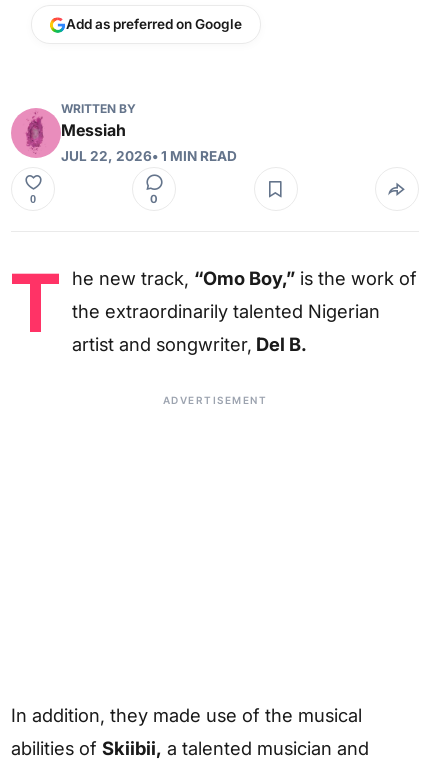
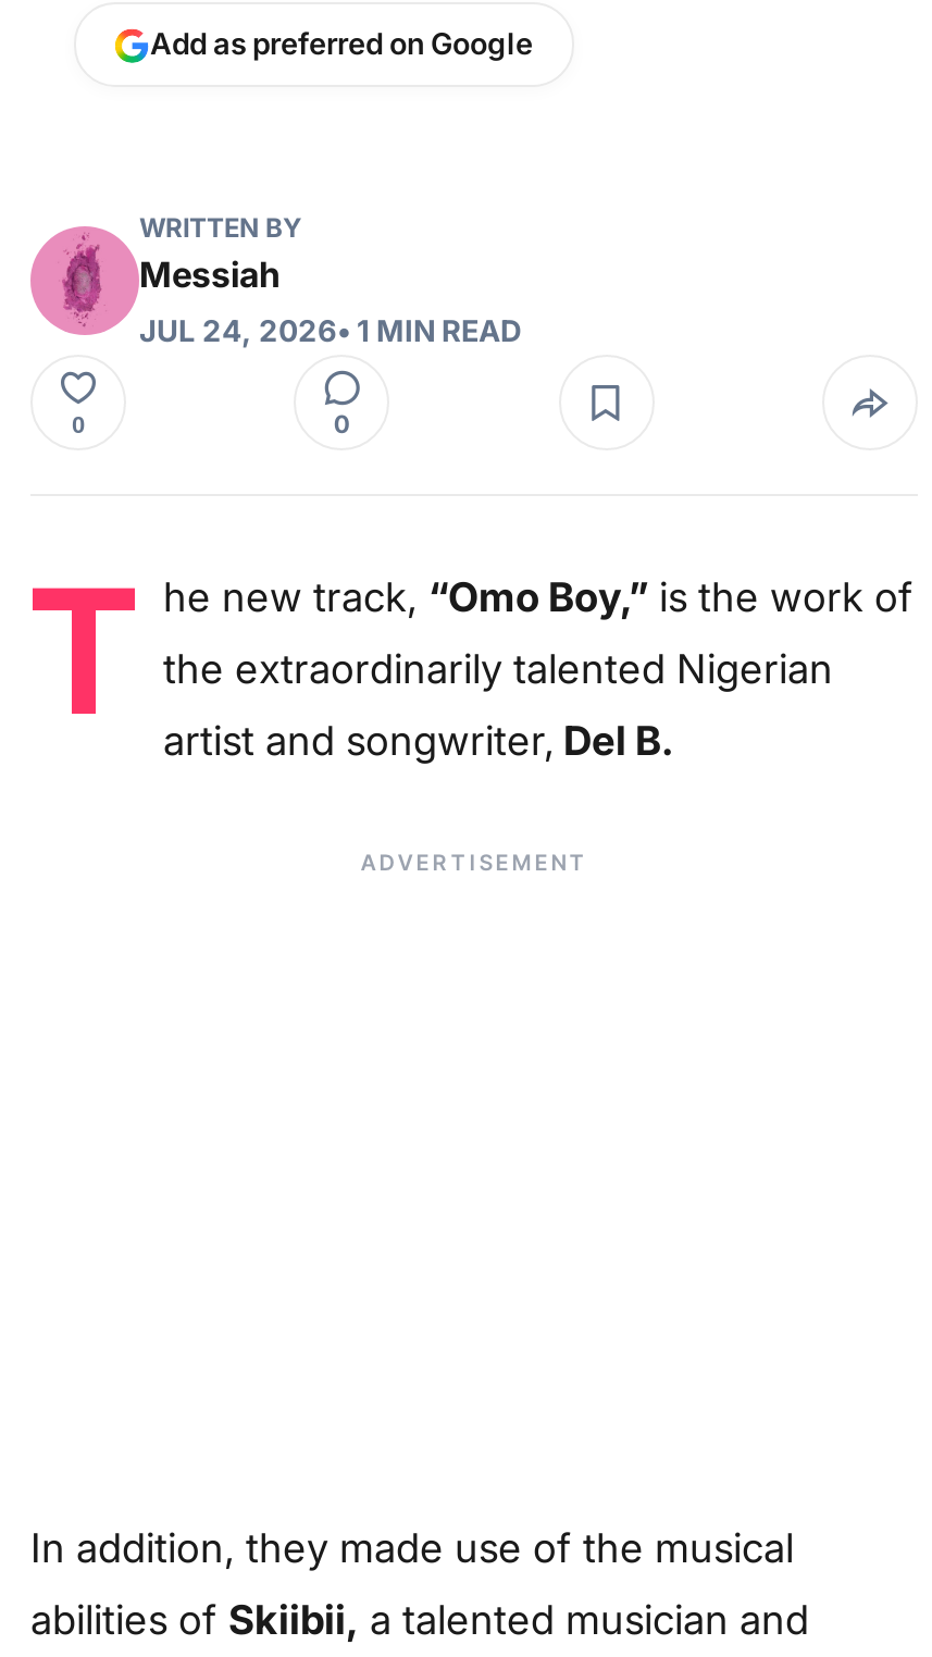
[61,148,237,164] JUL 22, 2026• 1 MIN READ -> [139,314,522,349] JUL 24, 2026• 1 MIN READ

